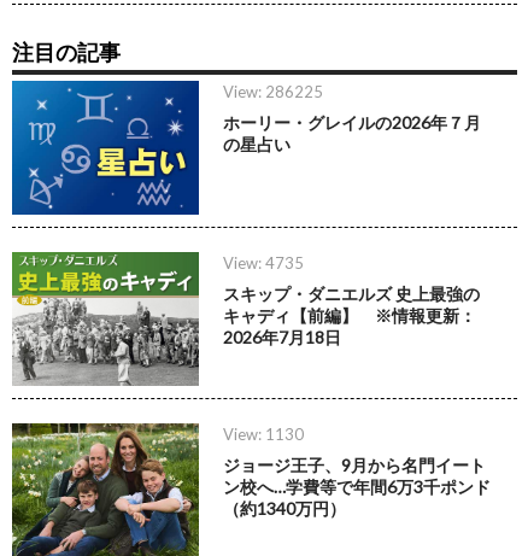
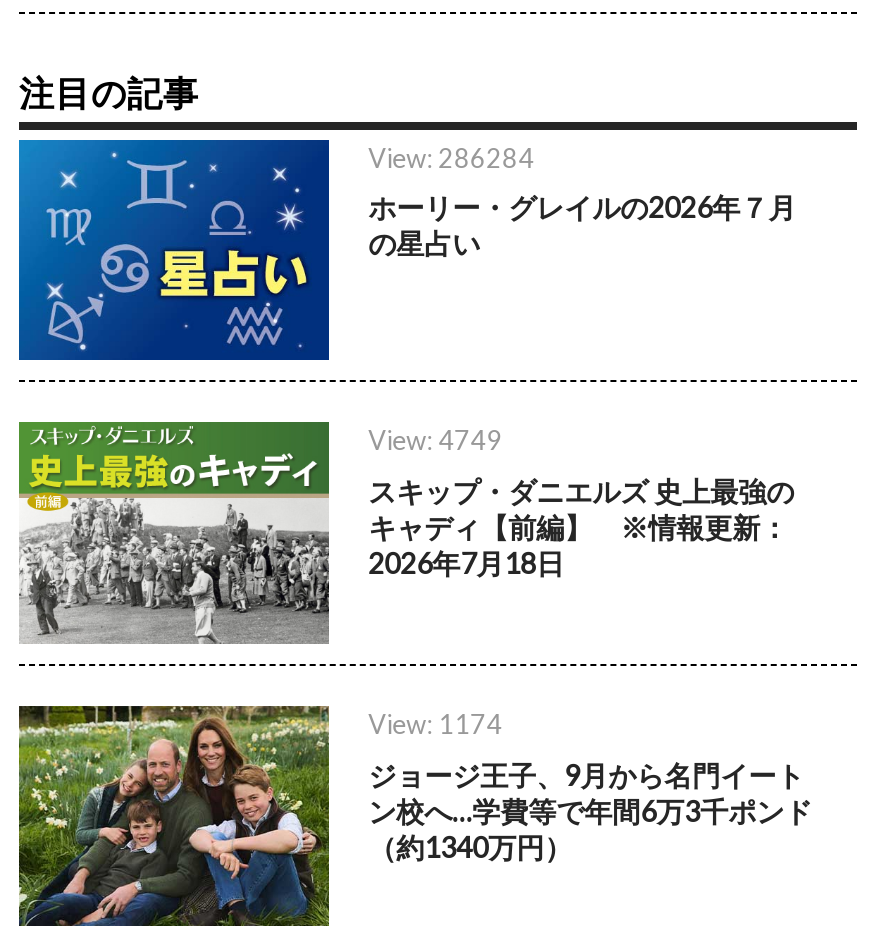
[223,83,323,102] View: 286225 -> [368,141,534,173] View: 286284
[223,254,303,273] View: 4735 -> [368,424,502,456] View: 4749
[223,424,303,444] View: 1130 -> [368,708,502,740] View: 1174

